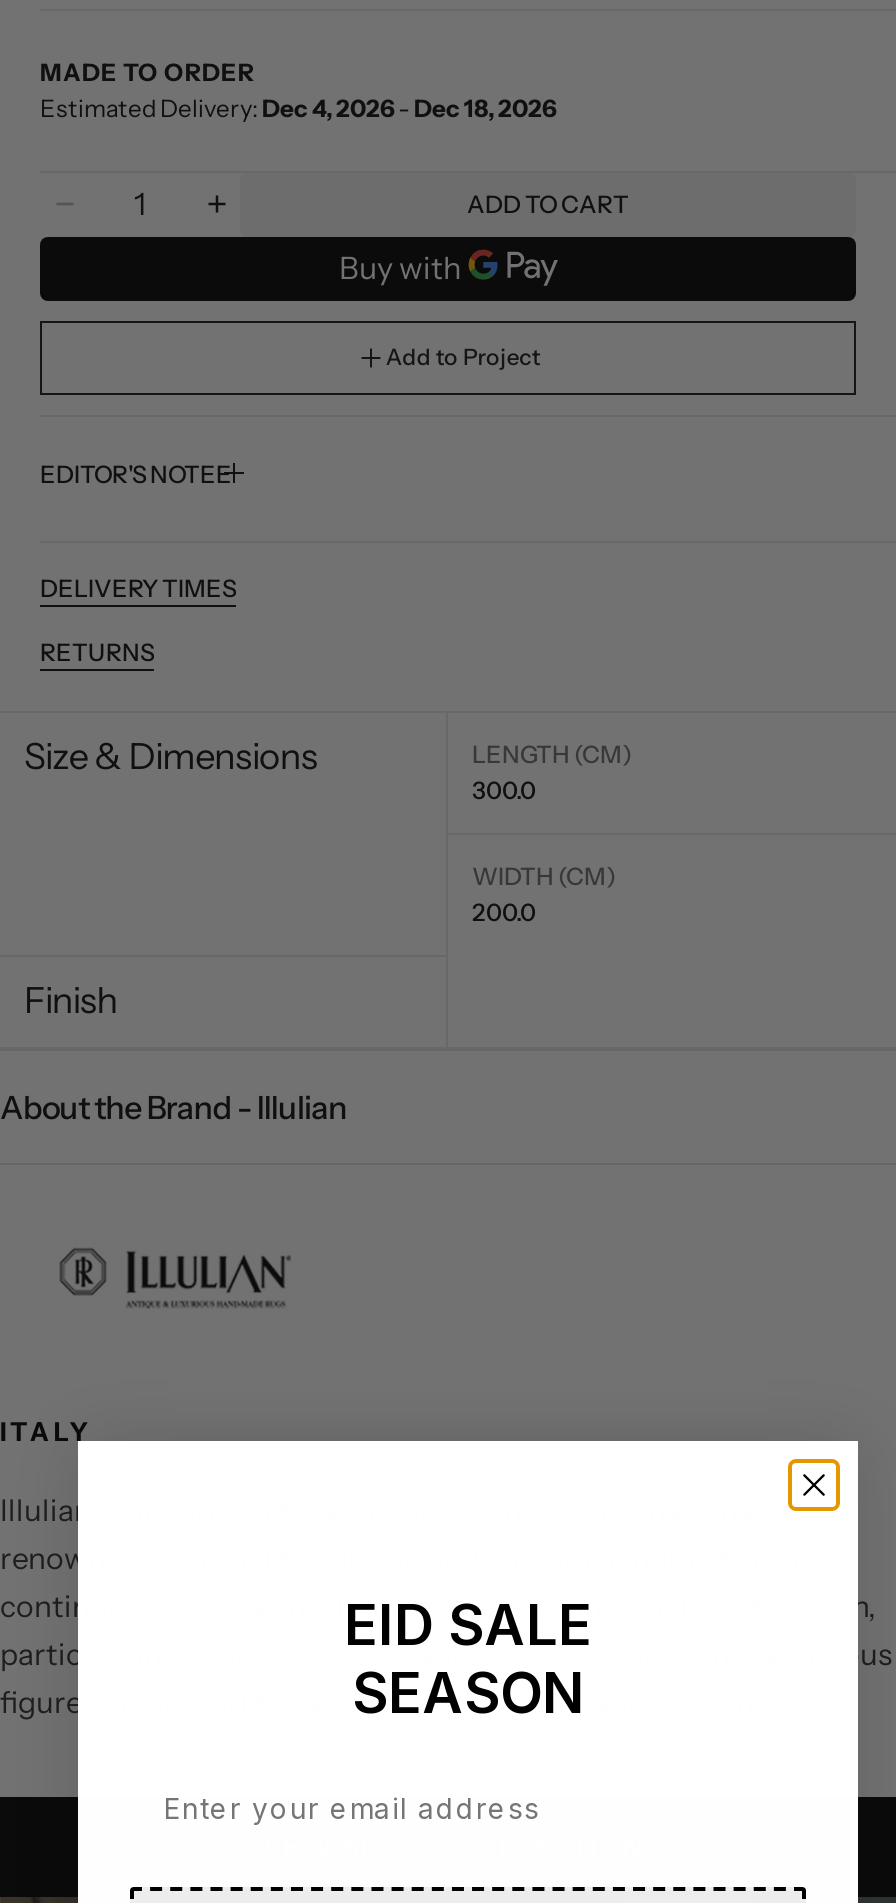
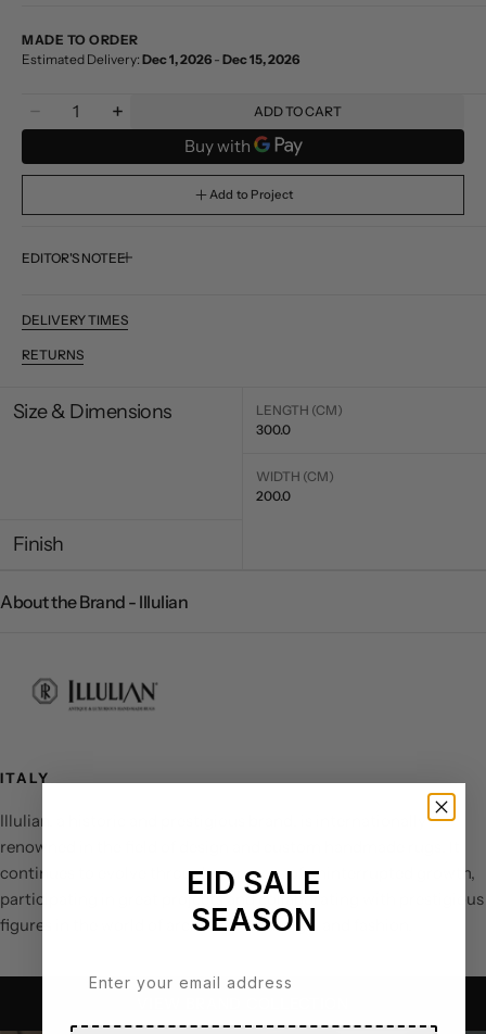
[40,93,556,123] Estimated Delivery: Dec 4, 2026 - Dec 18, 2026 -> [22,51,299,67] Estimated Delivery: Dec 1, 2026 - Dec 15, 2026

